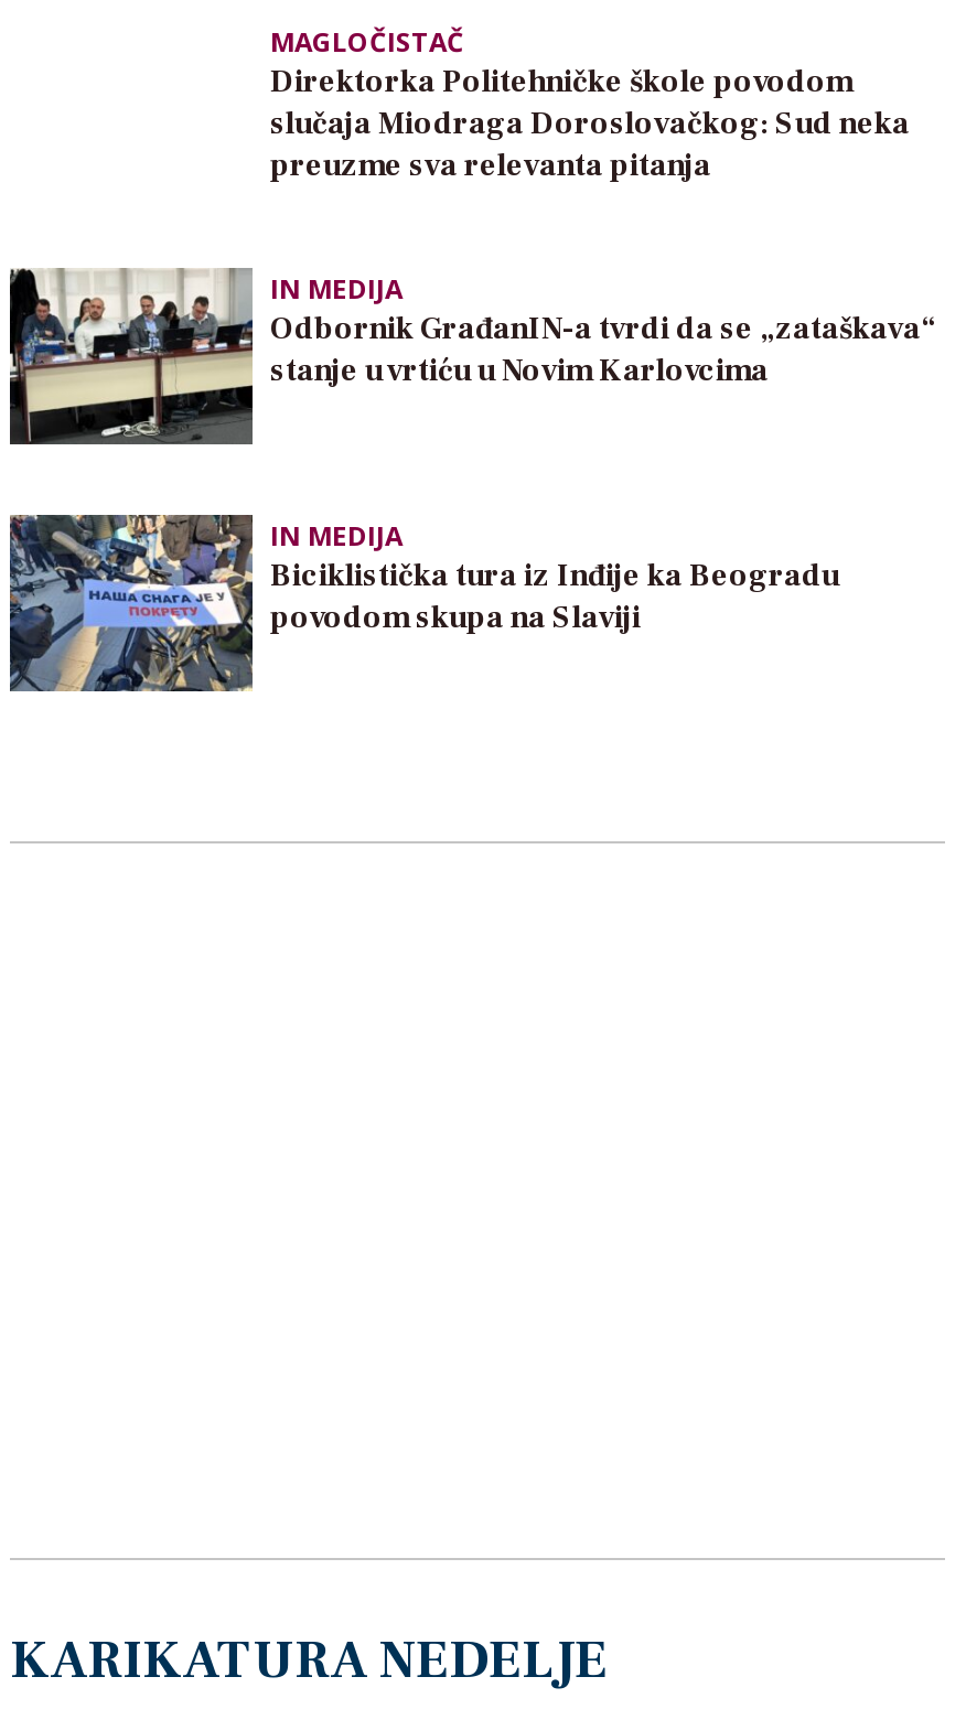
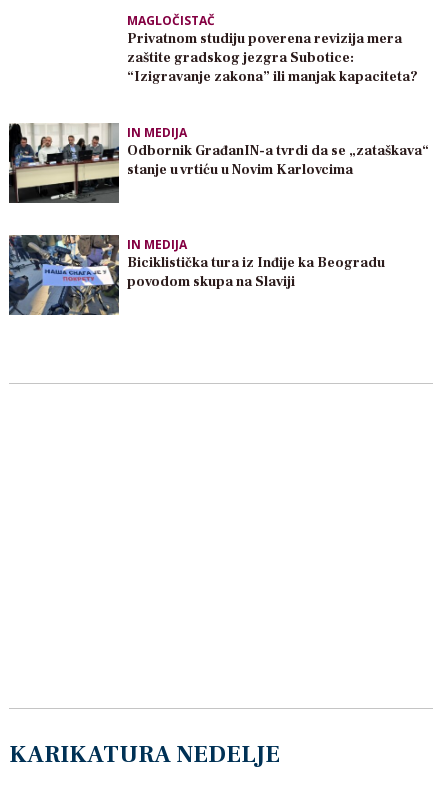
[270,63,910,187] Direktorka Politehničke škole povodom | slučaja Miodraga Doroslovačkog: Sud neka | preuzme sva relevanta pitanja -> [127,30,418,86] Privatnom studiju poverena revizija mera | zaštite gradskog jezgra Subotice: | “Izigravanje zakona” ili manjak kapaciteta?

